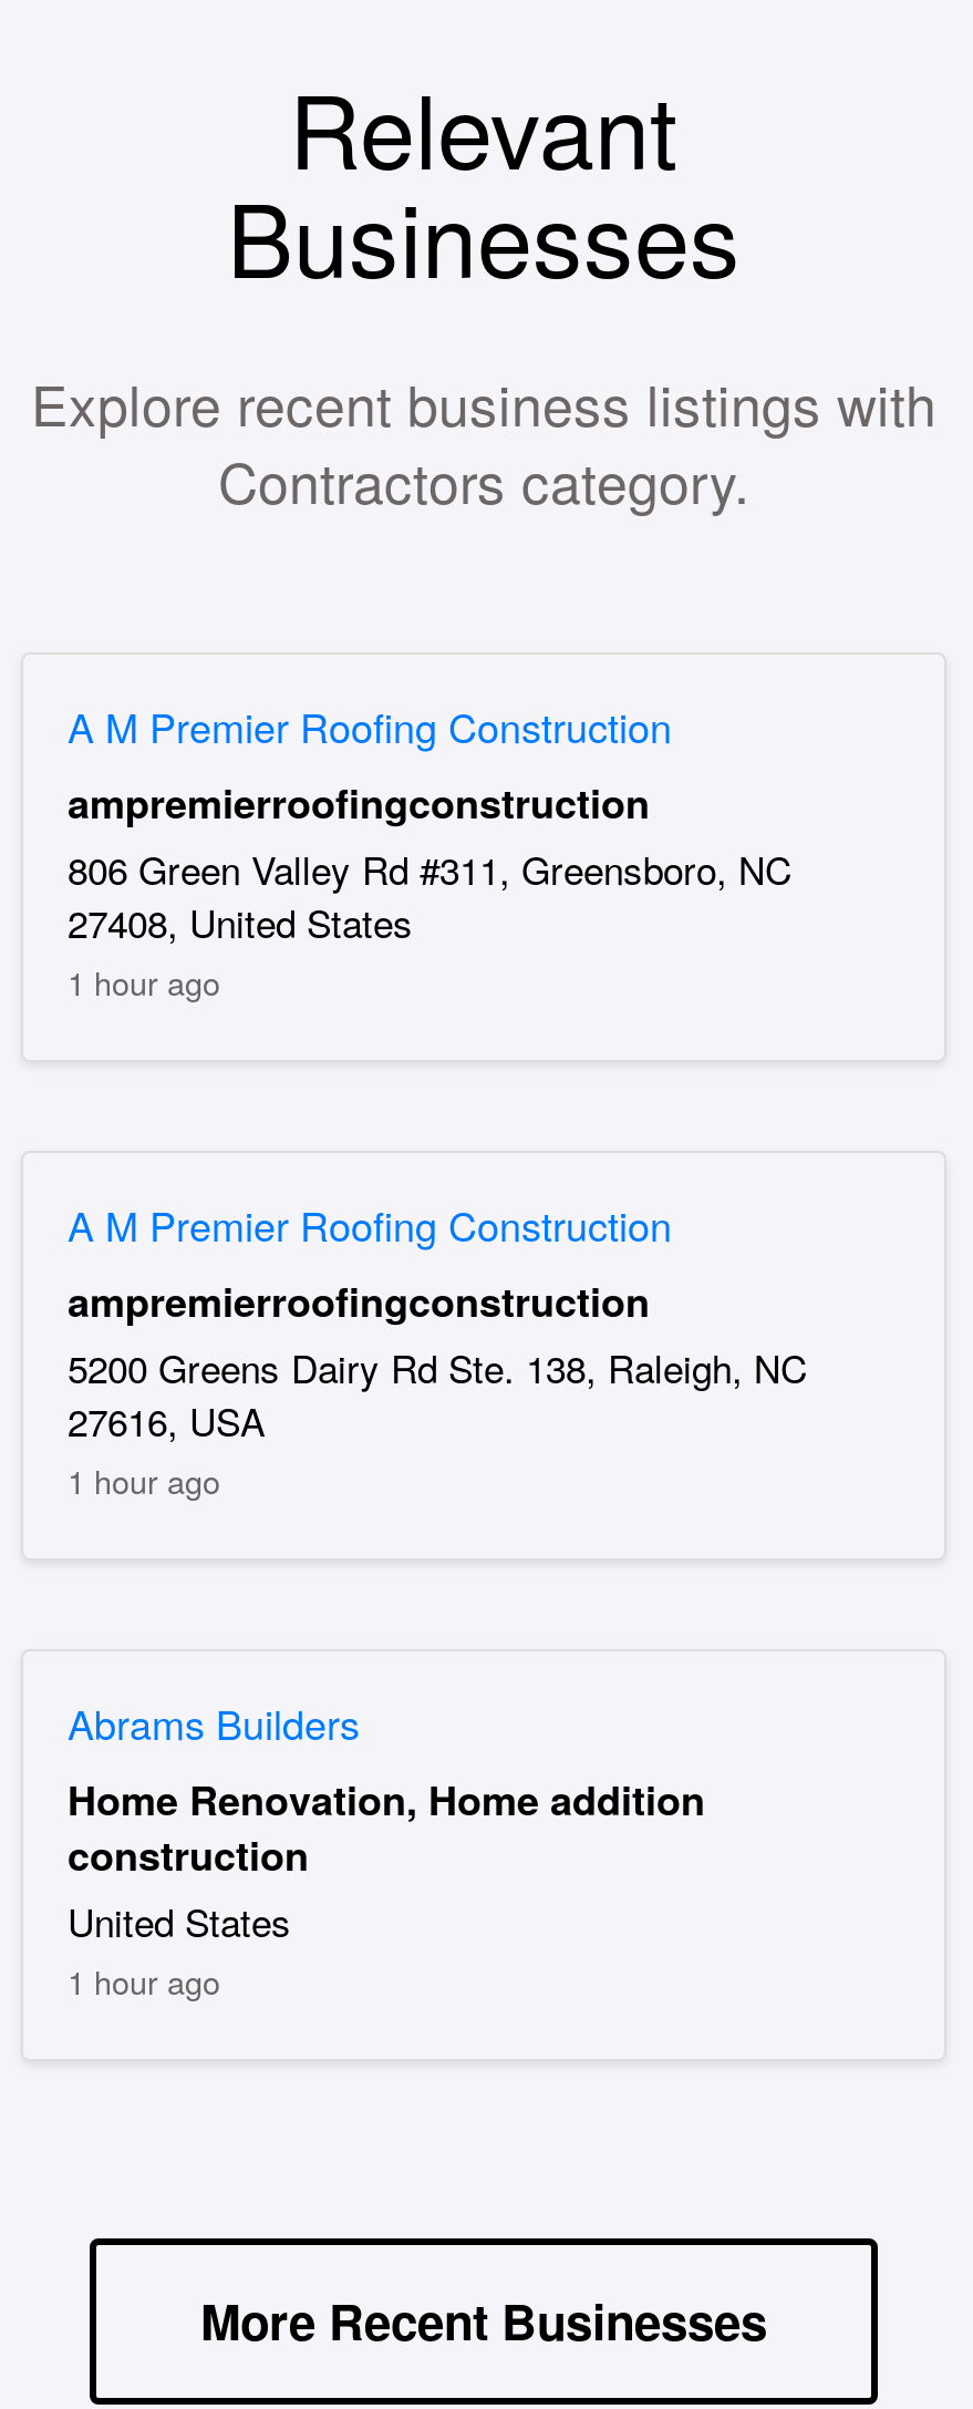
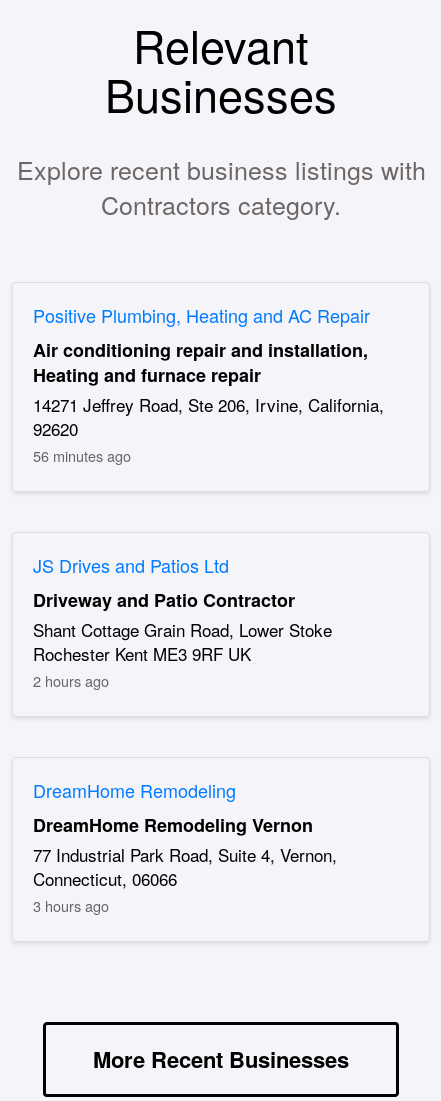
[68,696,791,1003] A M Premier Roofing Construction | ampremierroofingconstruction | 806 Green Valley Rd #311, Greensboro, NC | 27408, United States | 1 hour ago -> [33,301,384,465] Positive Plumbing, Heating and AC Repair | Air conditioning repair and installation, | Heating and furnace repair | 14271 Jeffrey Road, Ste 206, Irvine, California, | 92620 | 56 minutes ago
[68,1194,807,1502] A M Premier Roofing Construction | ampremierroofingconstruction | 5200 Greens Dairy Rd Ste. 138, Raleigh, NC | 27616, USA | 1 hour ago -> [33,551,332,690] JS Drives and Patios Ltd | Driveway and Patio Contractor | Shant Cottage Grain Road, Lower Stoke | Rochester Kent ME3 9RF UK | 2 hours ago
[68,1692,705,2003] Abrams Builders | Home Renovation, Home addition | construction | United States | 1 hour ago -> [33,776,337,915] DreamHome Remodeling | DreamHome Remodeling Vernon | 77 Industrial Park Road, Suite 4, Vernon, | Connecticut, 06066 | 3 hours ago

